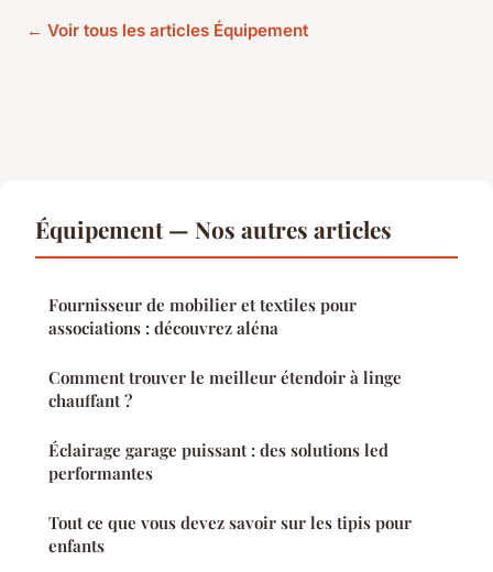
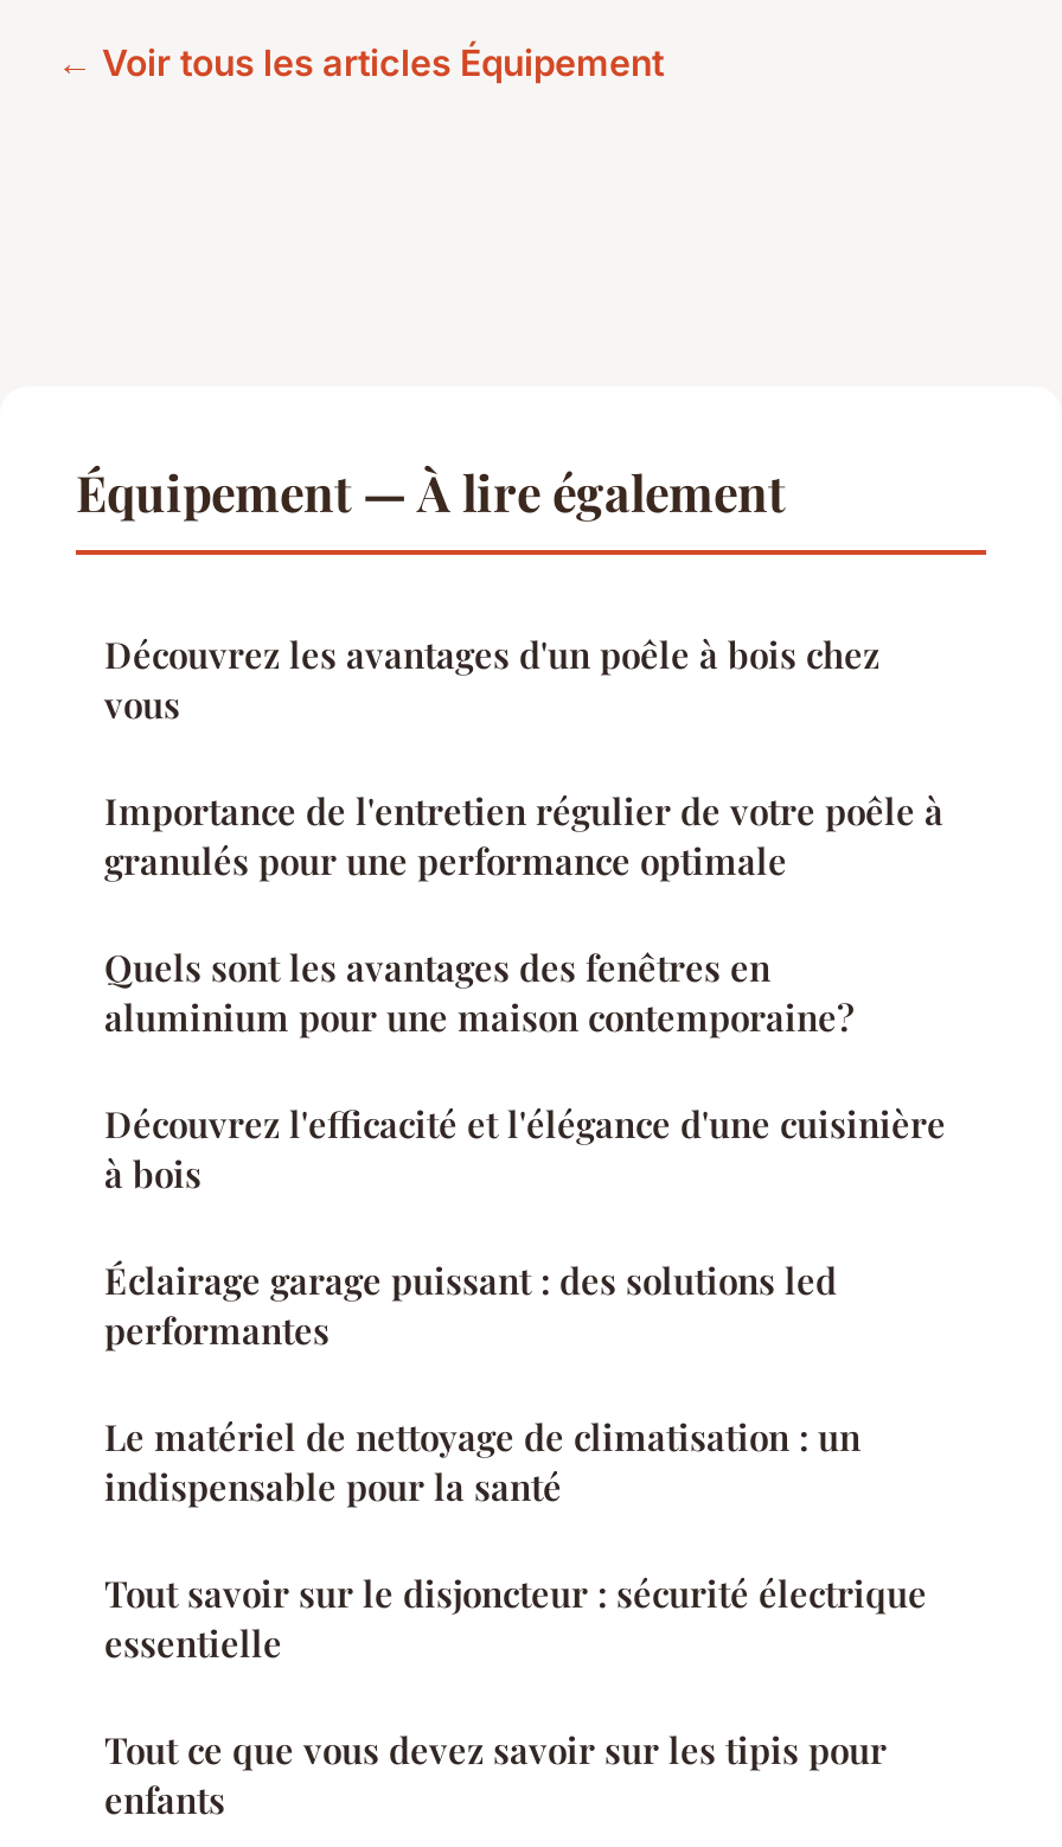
[35,214,402,412] Équipement — Nos autres articles | Fournisseur de mobilier et textiles pour | associations : découvrez aléna | Comment trouver le meilleur étendoir à linge | chauffant ? -> [76,458,946,1198] Équipement — À lire également | Découvrez les avantages d'un poêle à bois chez | vous | Importance de l'entretien régulier de votre poêle à | granulés pour une performance optimale | Quels sont les avantages des fenêtres en | aluminium pour une maison contemporaine? | Découvrez l'efficacité et l'élégance d'une cuisinière | à bois
none -> [104,1414,927,1667] Le matériel de nettoyage de climatisation : un | indispensable pour la santé | Tout savoir sur le disjoncteur : sécurité électrique | essentielle

